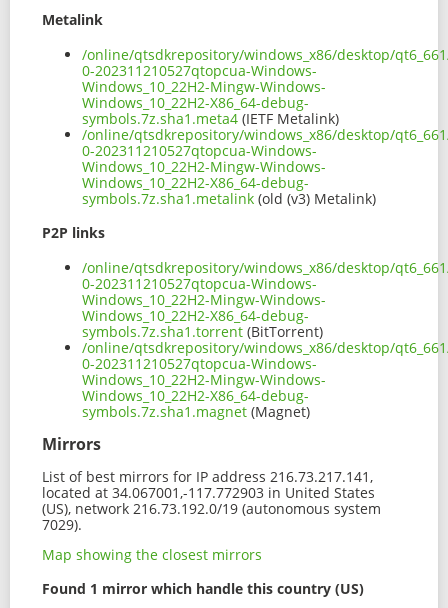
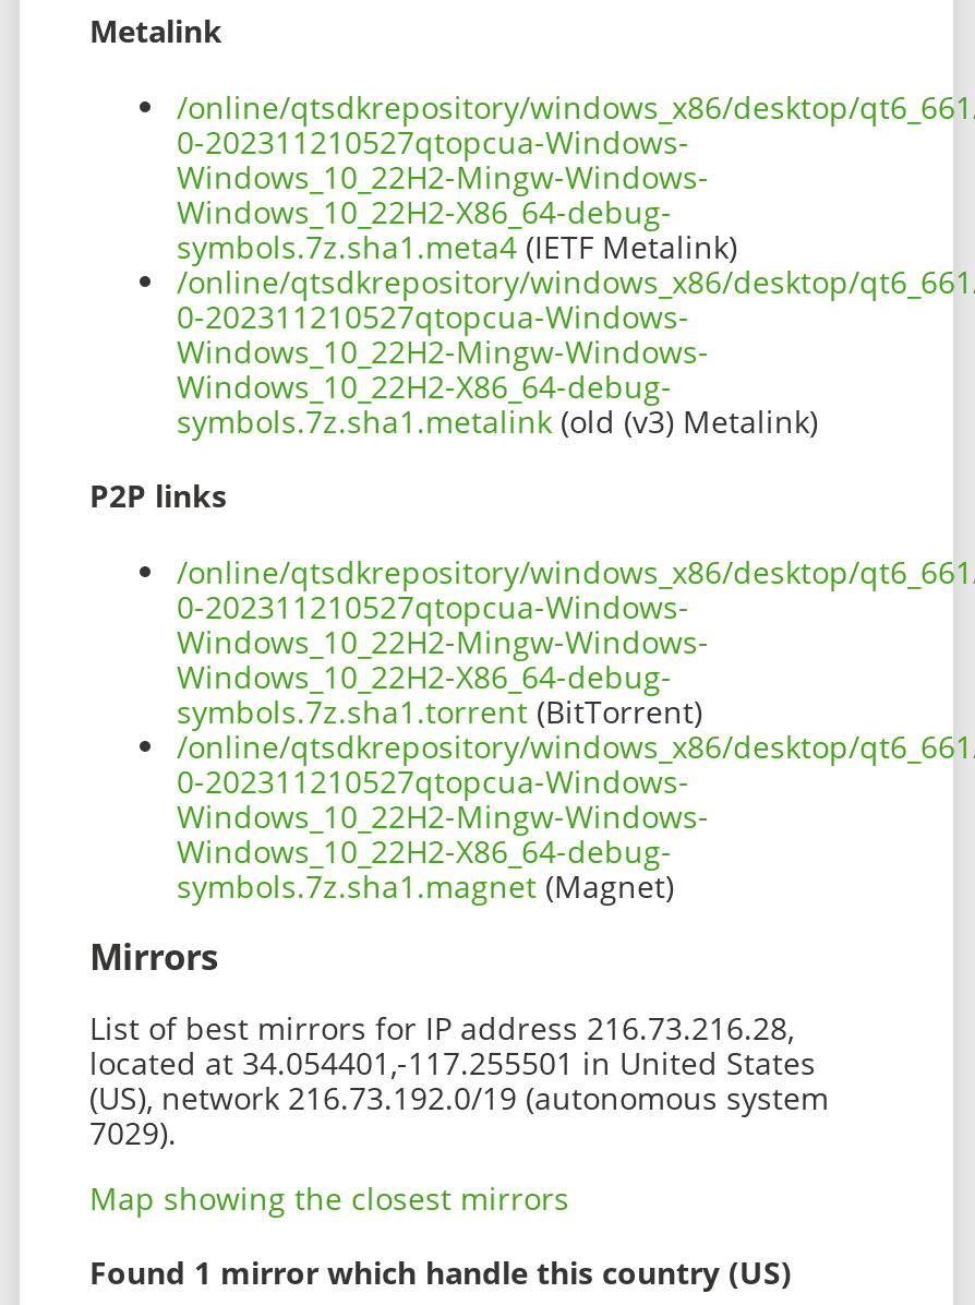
[42,467,373,486] List of best mirrors for IP address 216.73.217.141, -> [89,1006,794,1048] List of best mirrors for IP address 216.73.216.28,
[42,483,375,502] located at 34.067001,-117.772903 in United States -> [89,1041,816,1083] located at 34.054401,-117.255501 in United States

